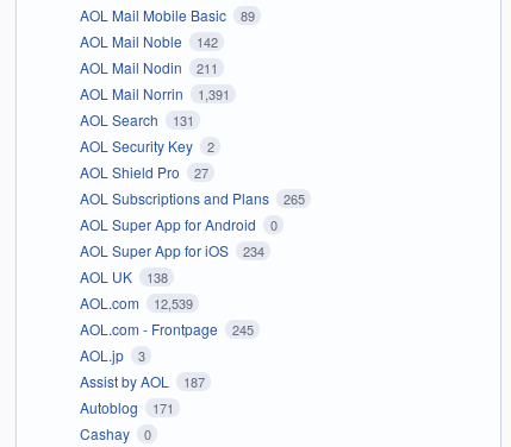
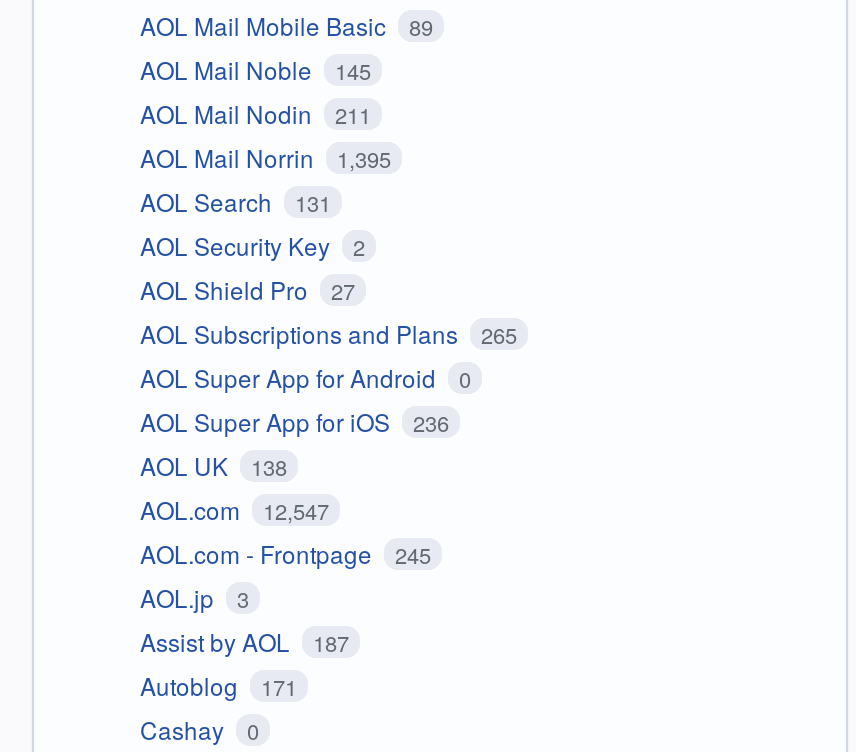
[80,31,217,51] AOL Mail Noble 142 -> [140,51,371,85] AOL Mail Noble 145
[80,83,229,103] AOL Mail Norrin 1,391 -> [140,139,391,173] AOL Mail Norrin 1,395
[80,240,264,260] AOL Super App for iOS 234 -> [140,403,449,437] AOL Super App for iOS 236
[80,292,192,312] AOL.com 12,539 -> [140,491,329,525] AOL.com 12,547

